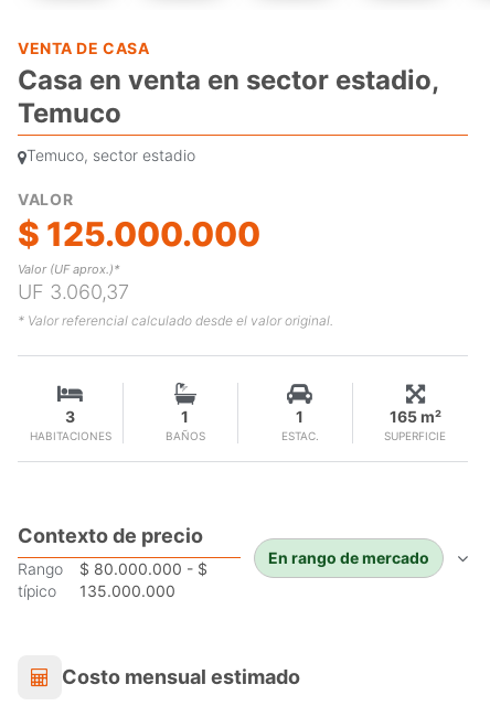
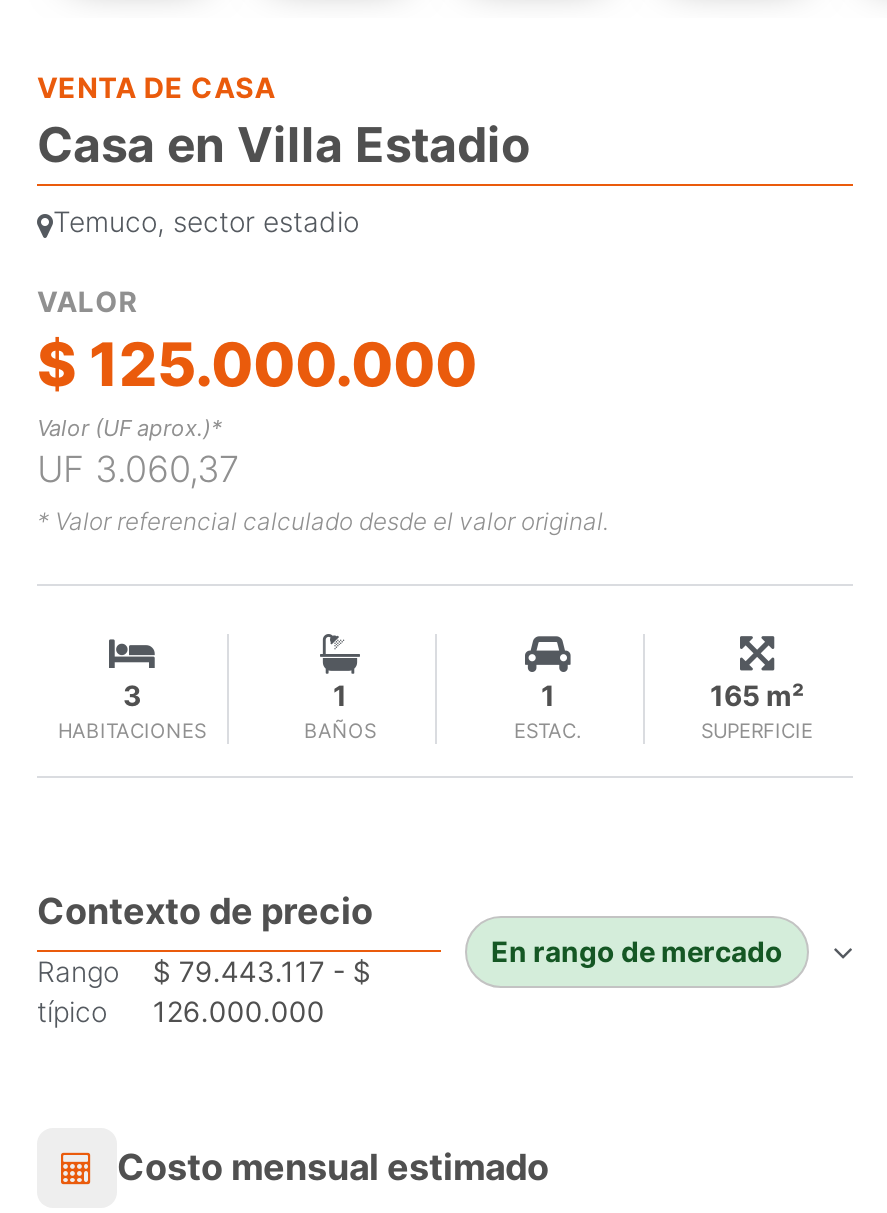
[18,64,439,129] Casa en venta en sector estadio, | Temuco -> [37,116,531,174] Casa en Villa Estadio
[18,559,208,578] Rango $ 80.000.000 - $ -> [37,953,371,987] Rango $ 79.443.117 - $
[18,581,176,600] típico 135.000.000 -> [37,993,325,1027] típico 126.000.000

